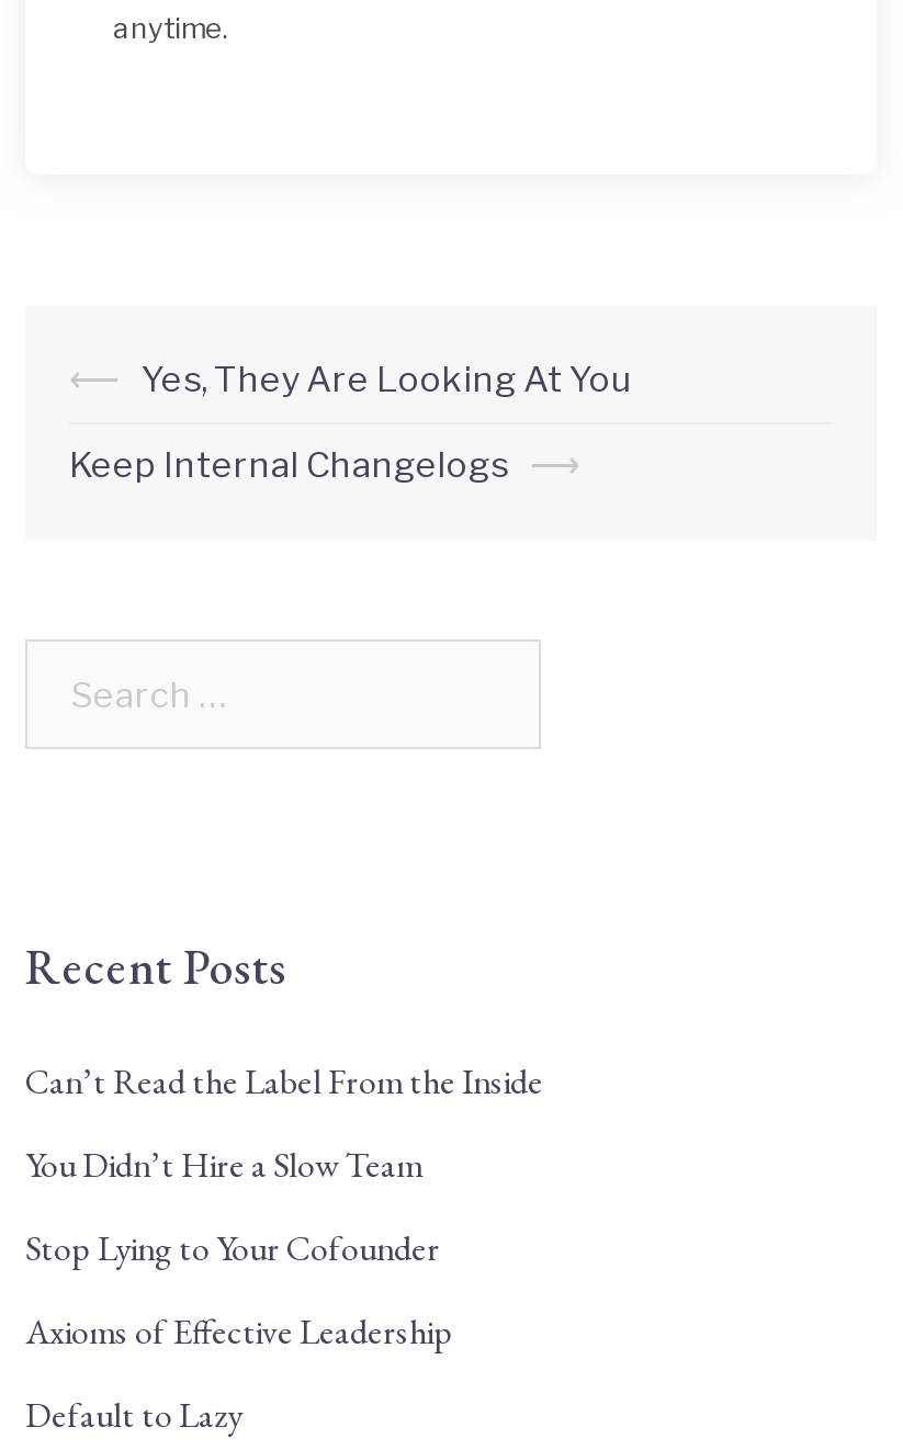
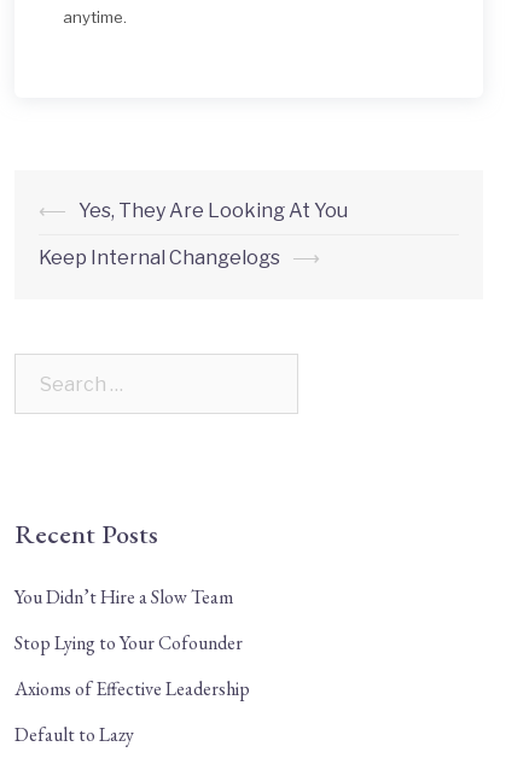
[25,1058,543,1105] Can’t Read the Label From the Inside -> none

